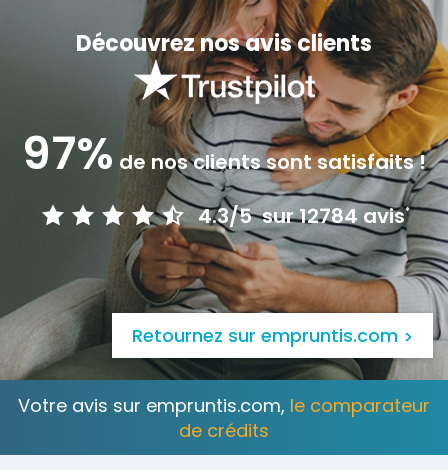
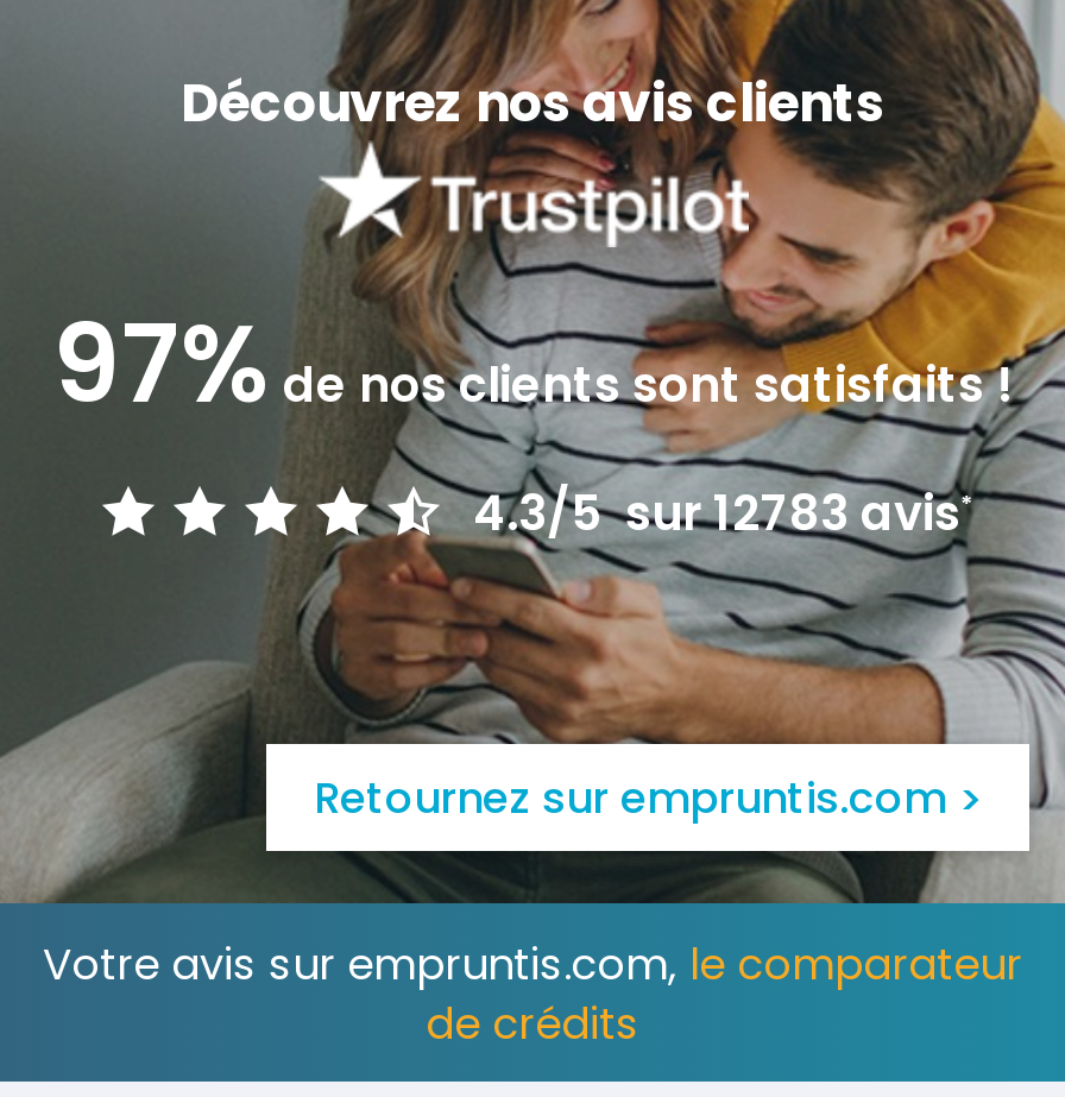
[198,202,410,230] 4.3/5 sur 12784 avis* -> [473,479,972,546] 4.3/5 sur 12783 avis*

